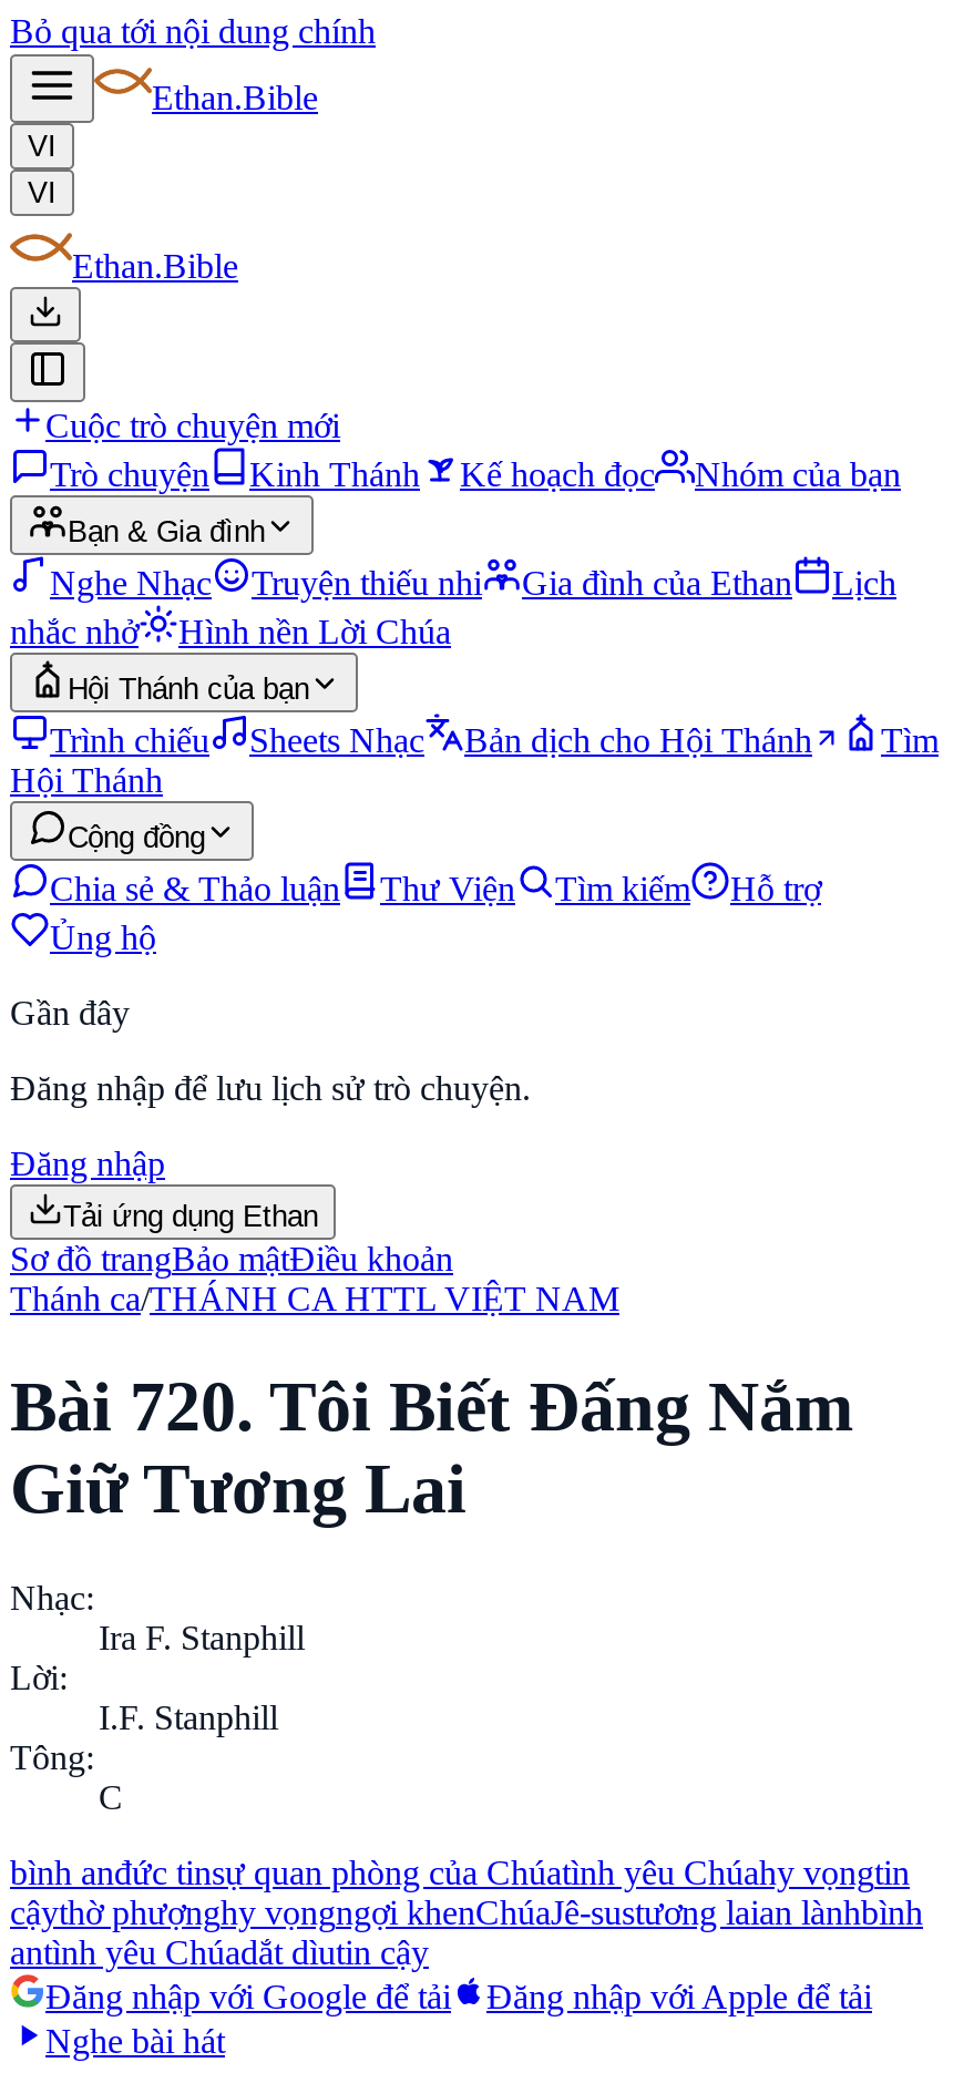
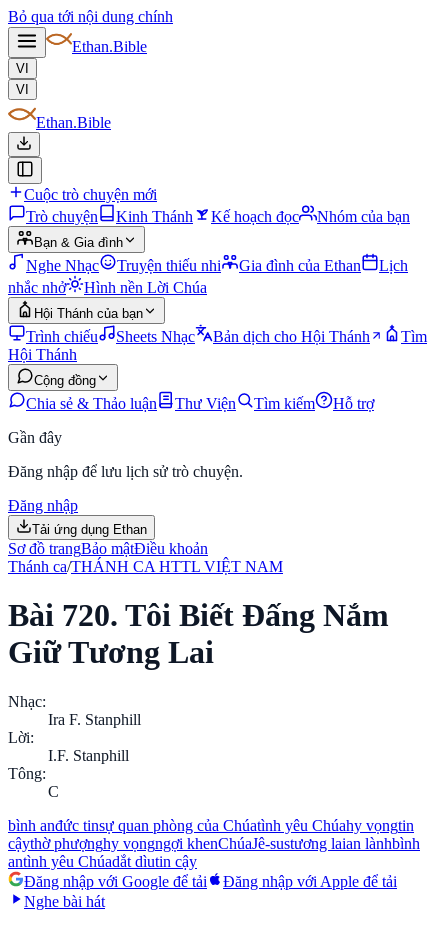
[50,919,156,956] Ủng hộ -> none

